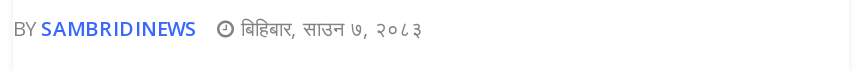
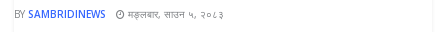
[13,14,423,42] BY SAMBRIDINEWS बिहिबार, साउन ७, २०८३ -> [14,7,224,21] BY SAMBRIDINEWS मङ्लबार, साउन ५, २०८३

